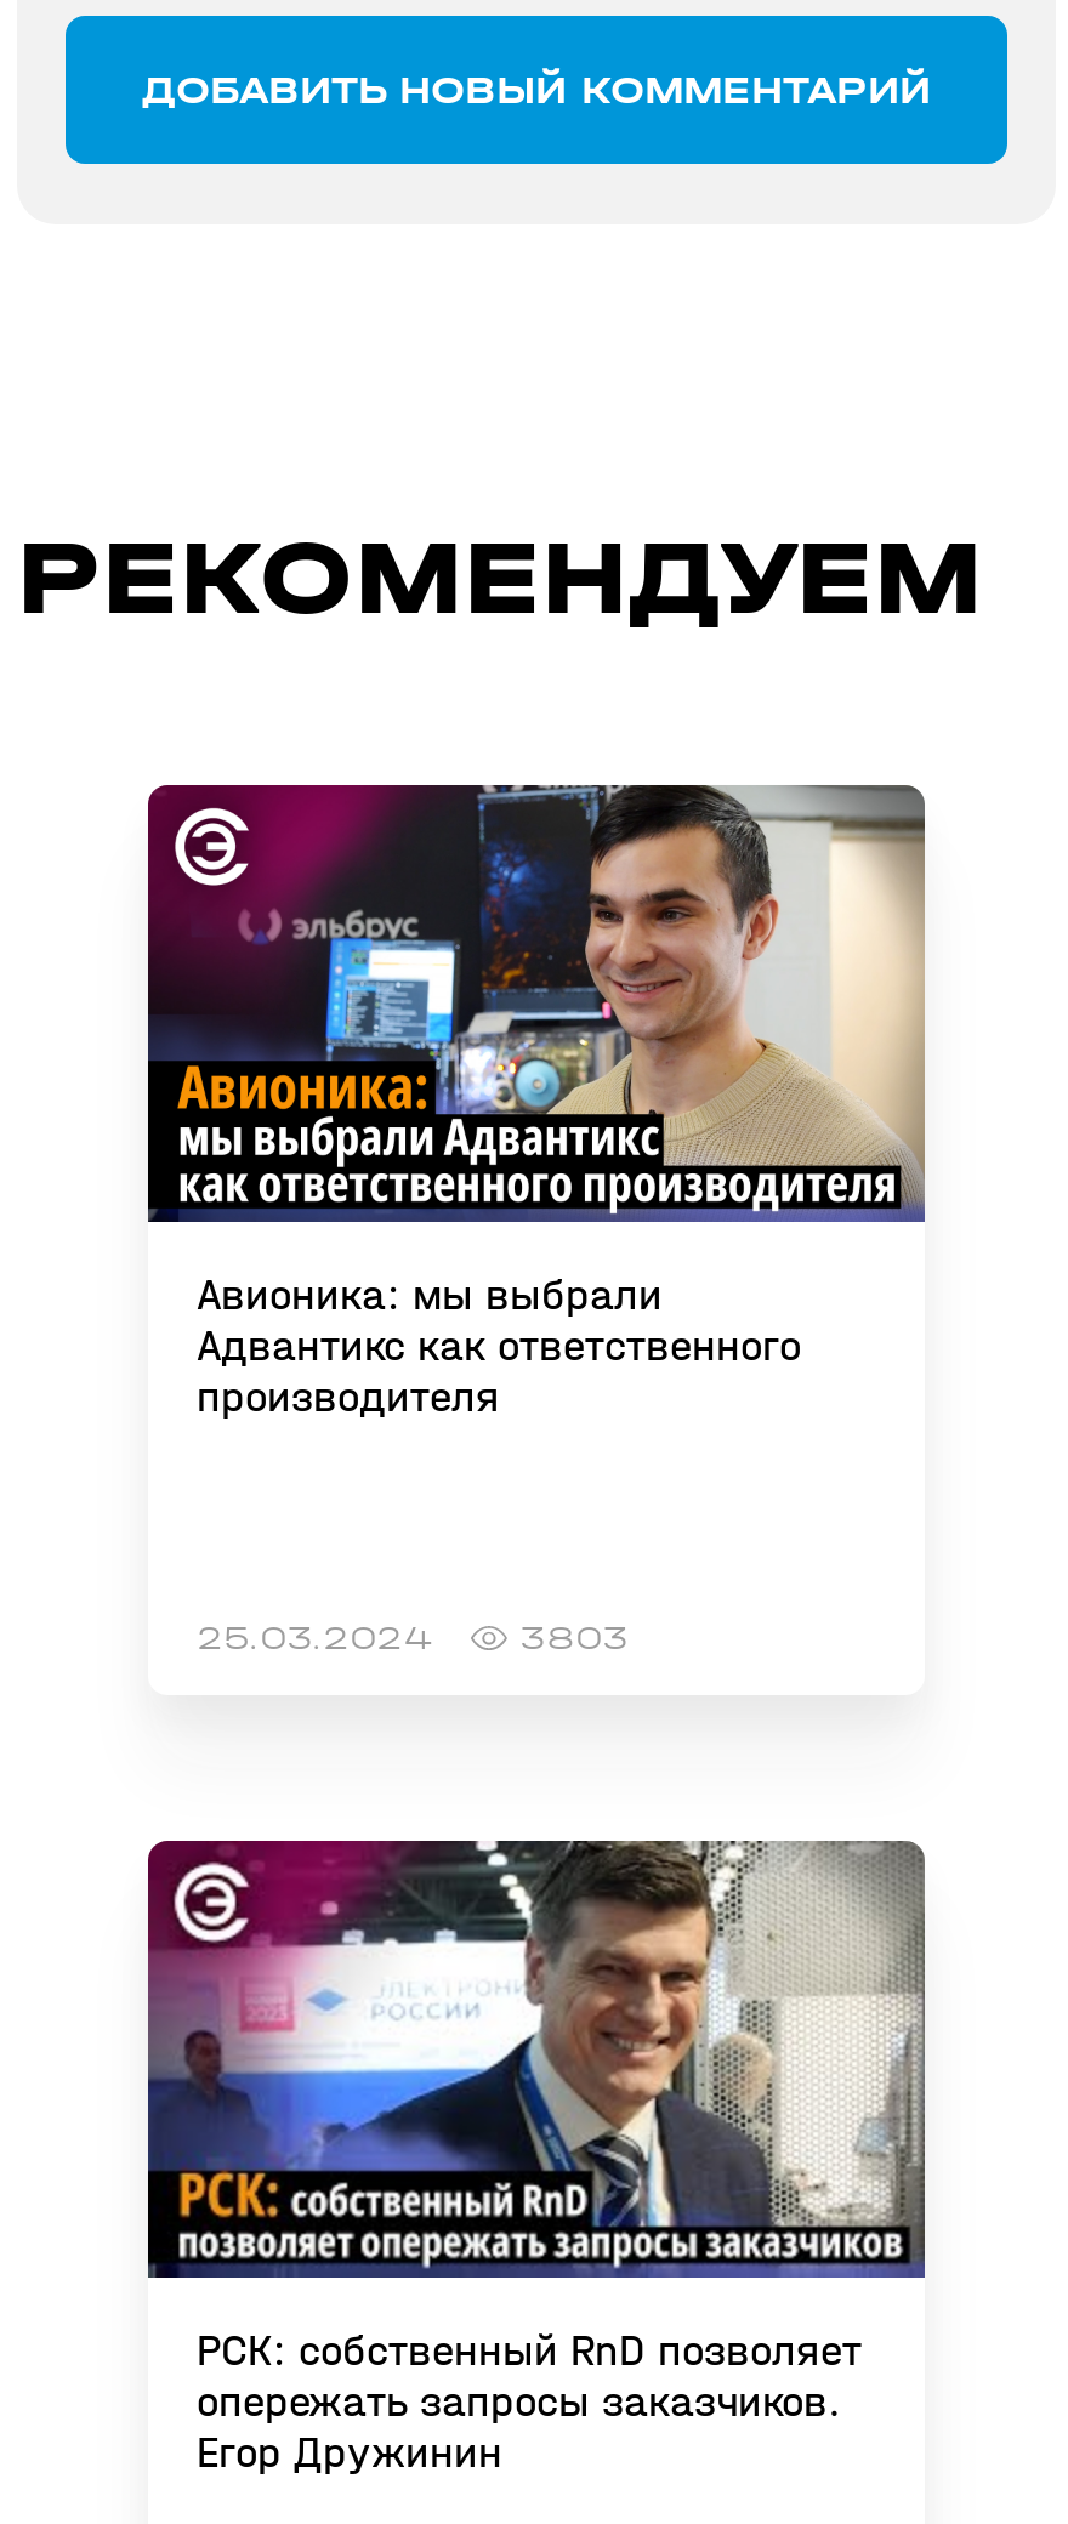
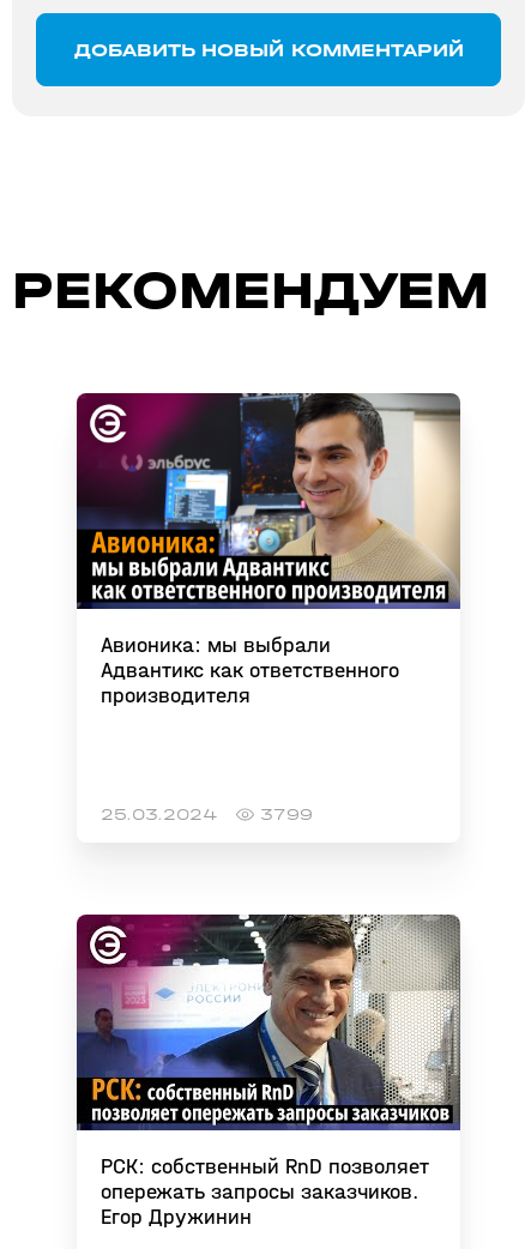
[519,1618,629,1659] 3803 -> [260,804,313,825] 3799

